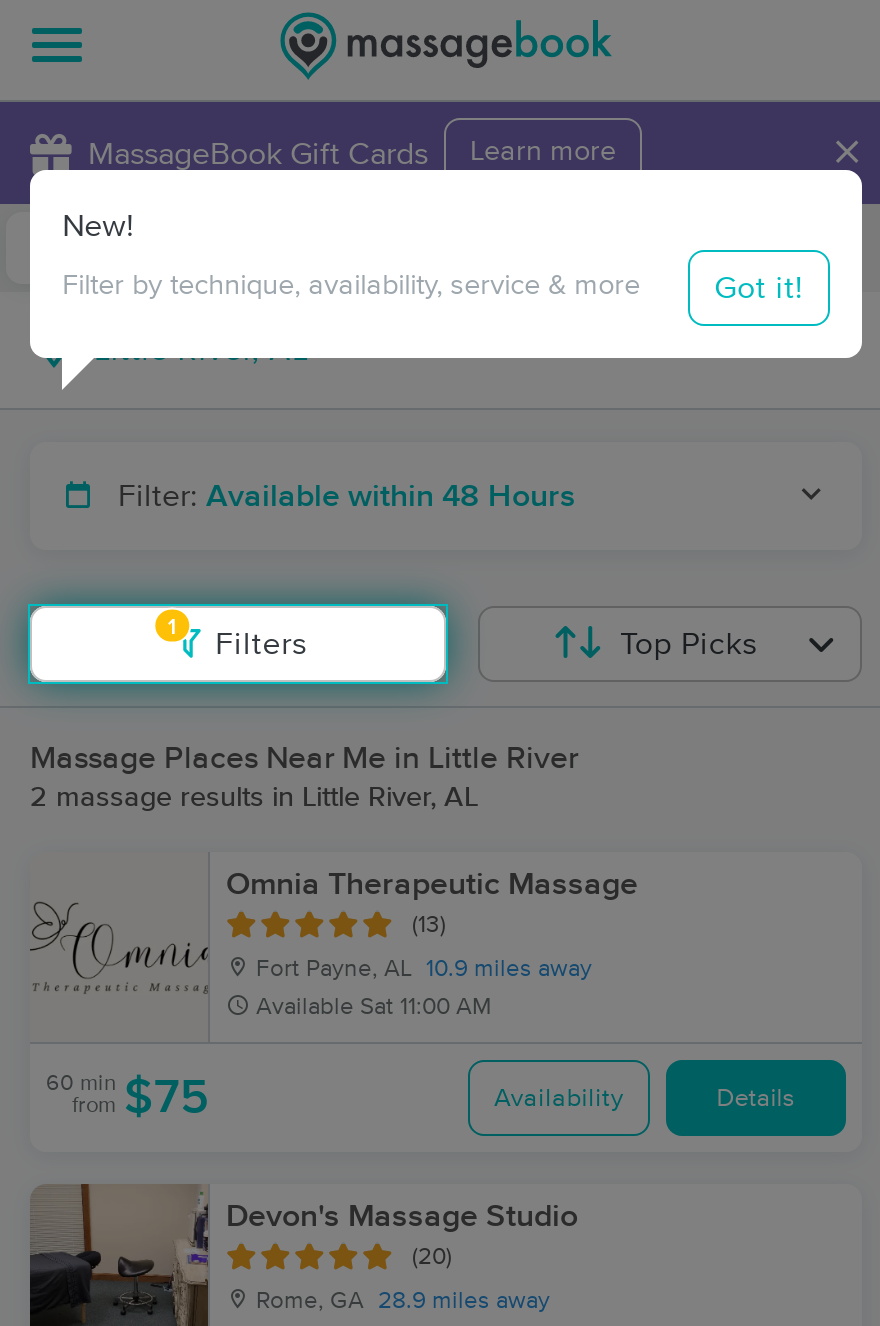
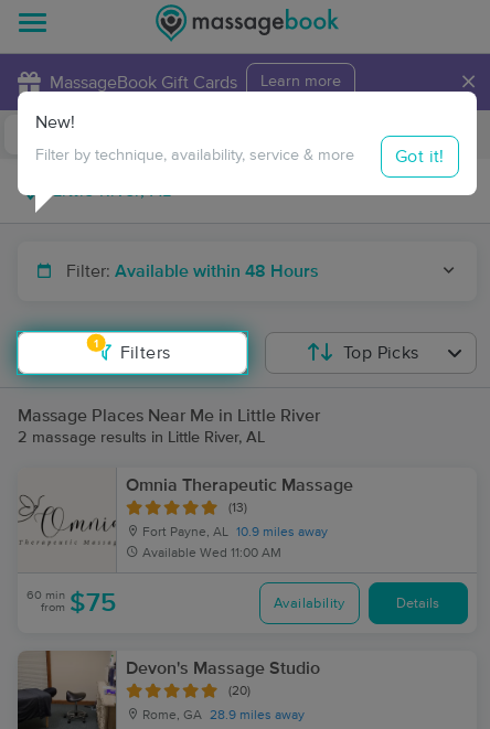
[256,996,492,1020] Available Sat 11:00 AM -> [142,547,281,560] Available Wed 11:00 AM

